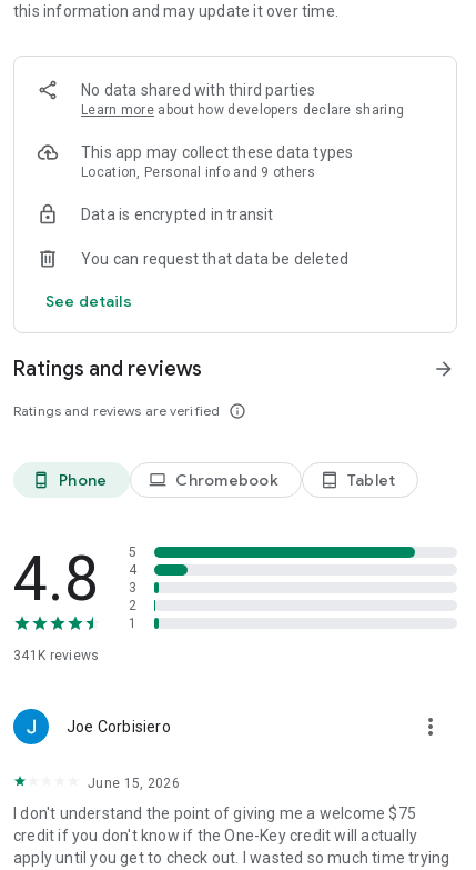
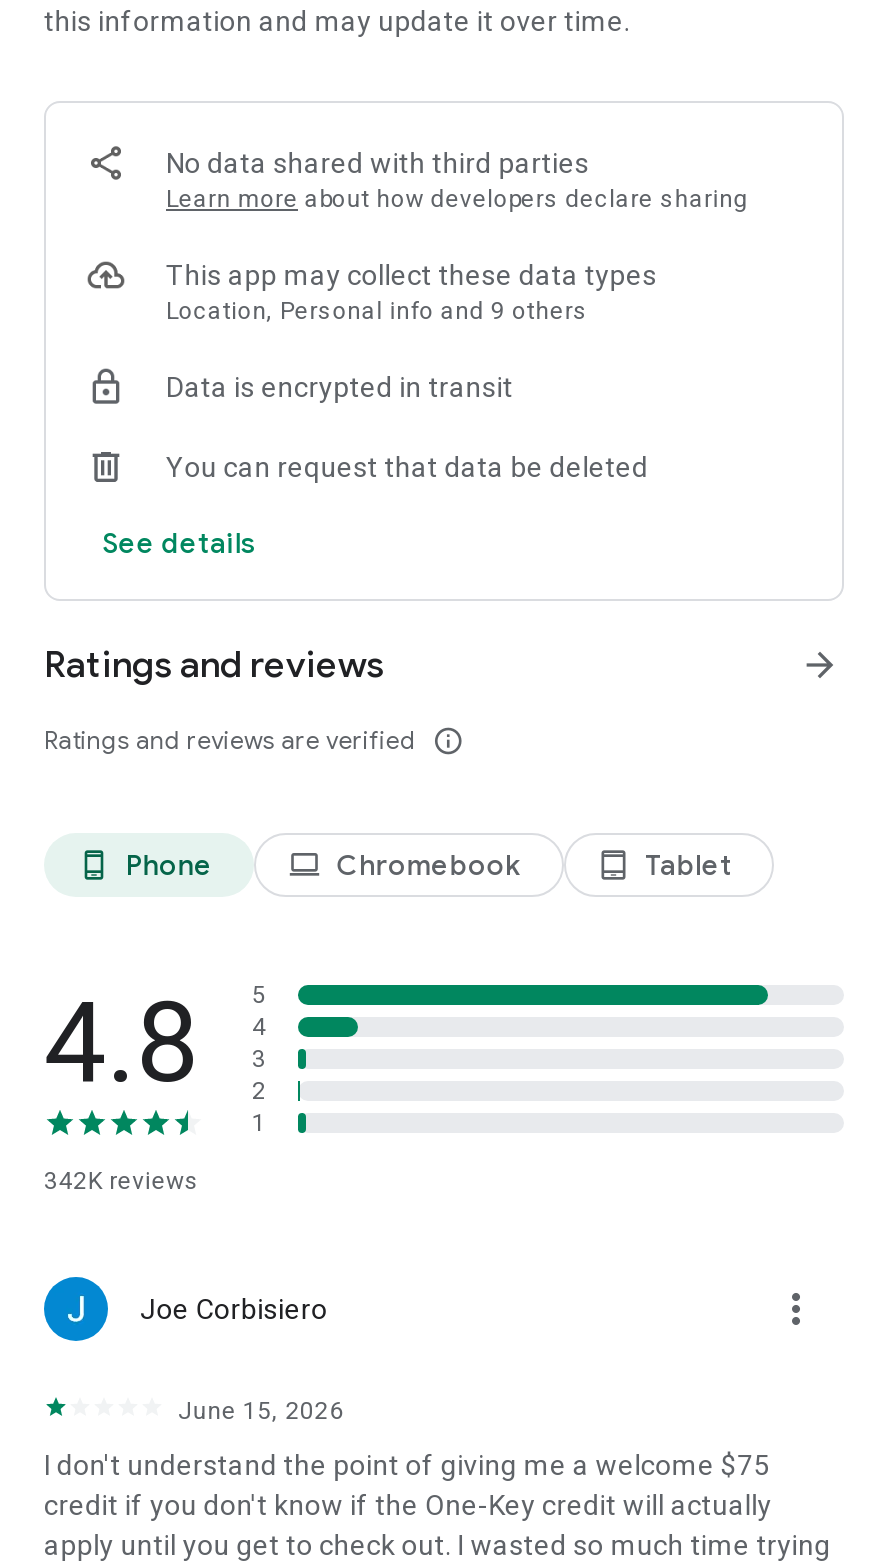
[13,648,99,664] 341K reviews -> [44,1167,199,1195] 342K reviews

